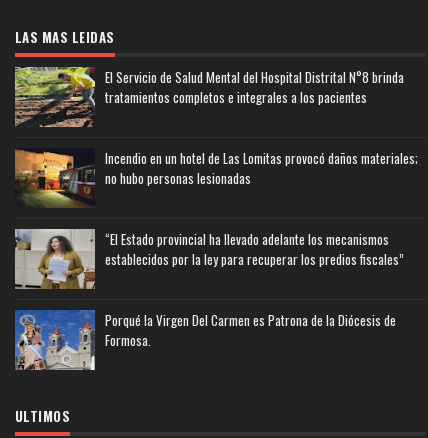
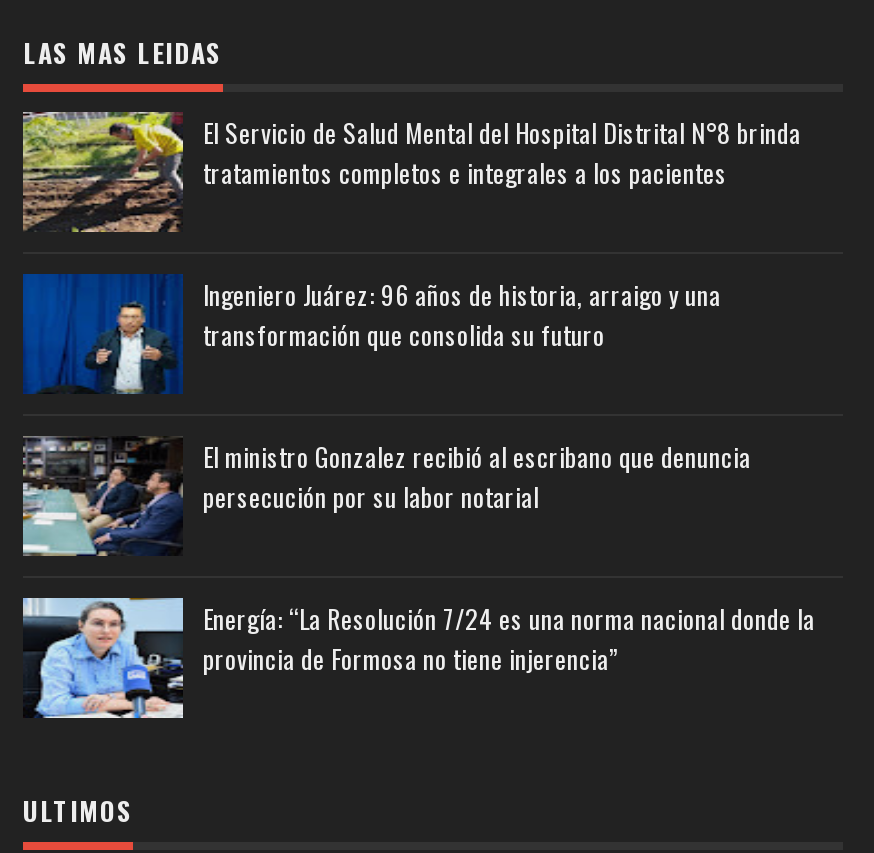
[14,148,418,208] [image] | Incendio en un hotel de Las Lomitas provocó daños materiales; | no hubo personas lesionadas -> [21,272,721,396] [image] | Ingeniero Juárez: 96 años de historia, arraigo y una | transformación que consolida su futuro
[14,228,404,290] [image] | “El Estado provincial ha llevado adelante los mecanismos | establecidos por la ley para recuperar los predios fiscales” -> [21,436,751,558] [image] | El ministro Gonzalez recibió al escribano que denuncia | persecución por su labor notarial
[14,309,396,371] [image] | Porqué la Virgen Del Carmen es Patrona de la Diócesis de | Formosa. -> [21,596,815,720] [image] | Energía: “La Resolución 7/24 es una norma nacional donde la | provincia de Formosa no tiene injerencia”

